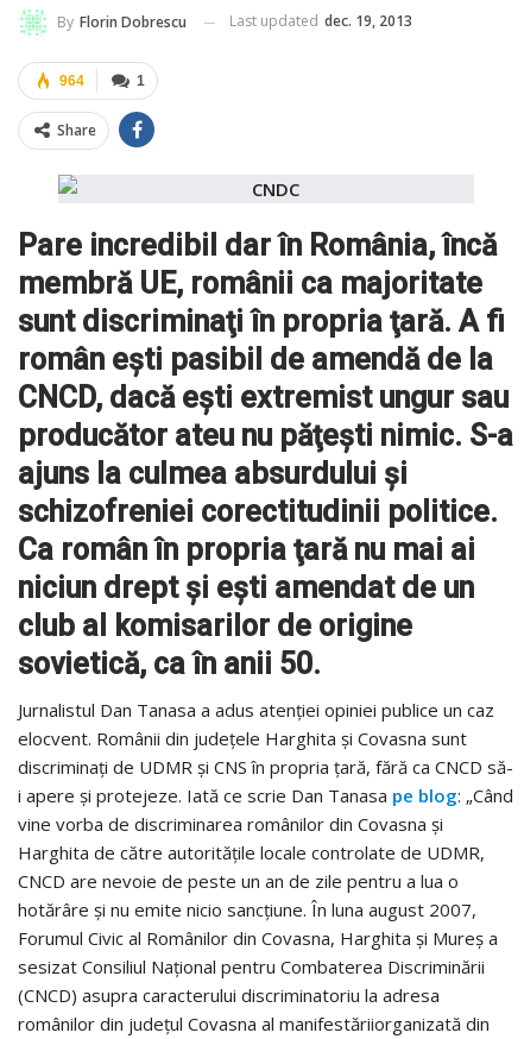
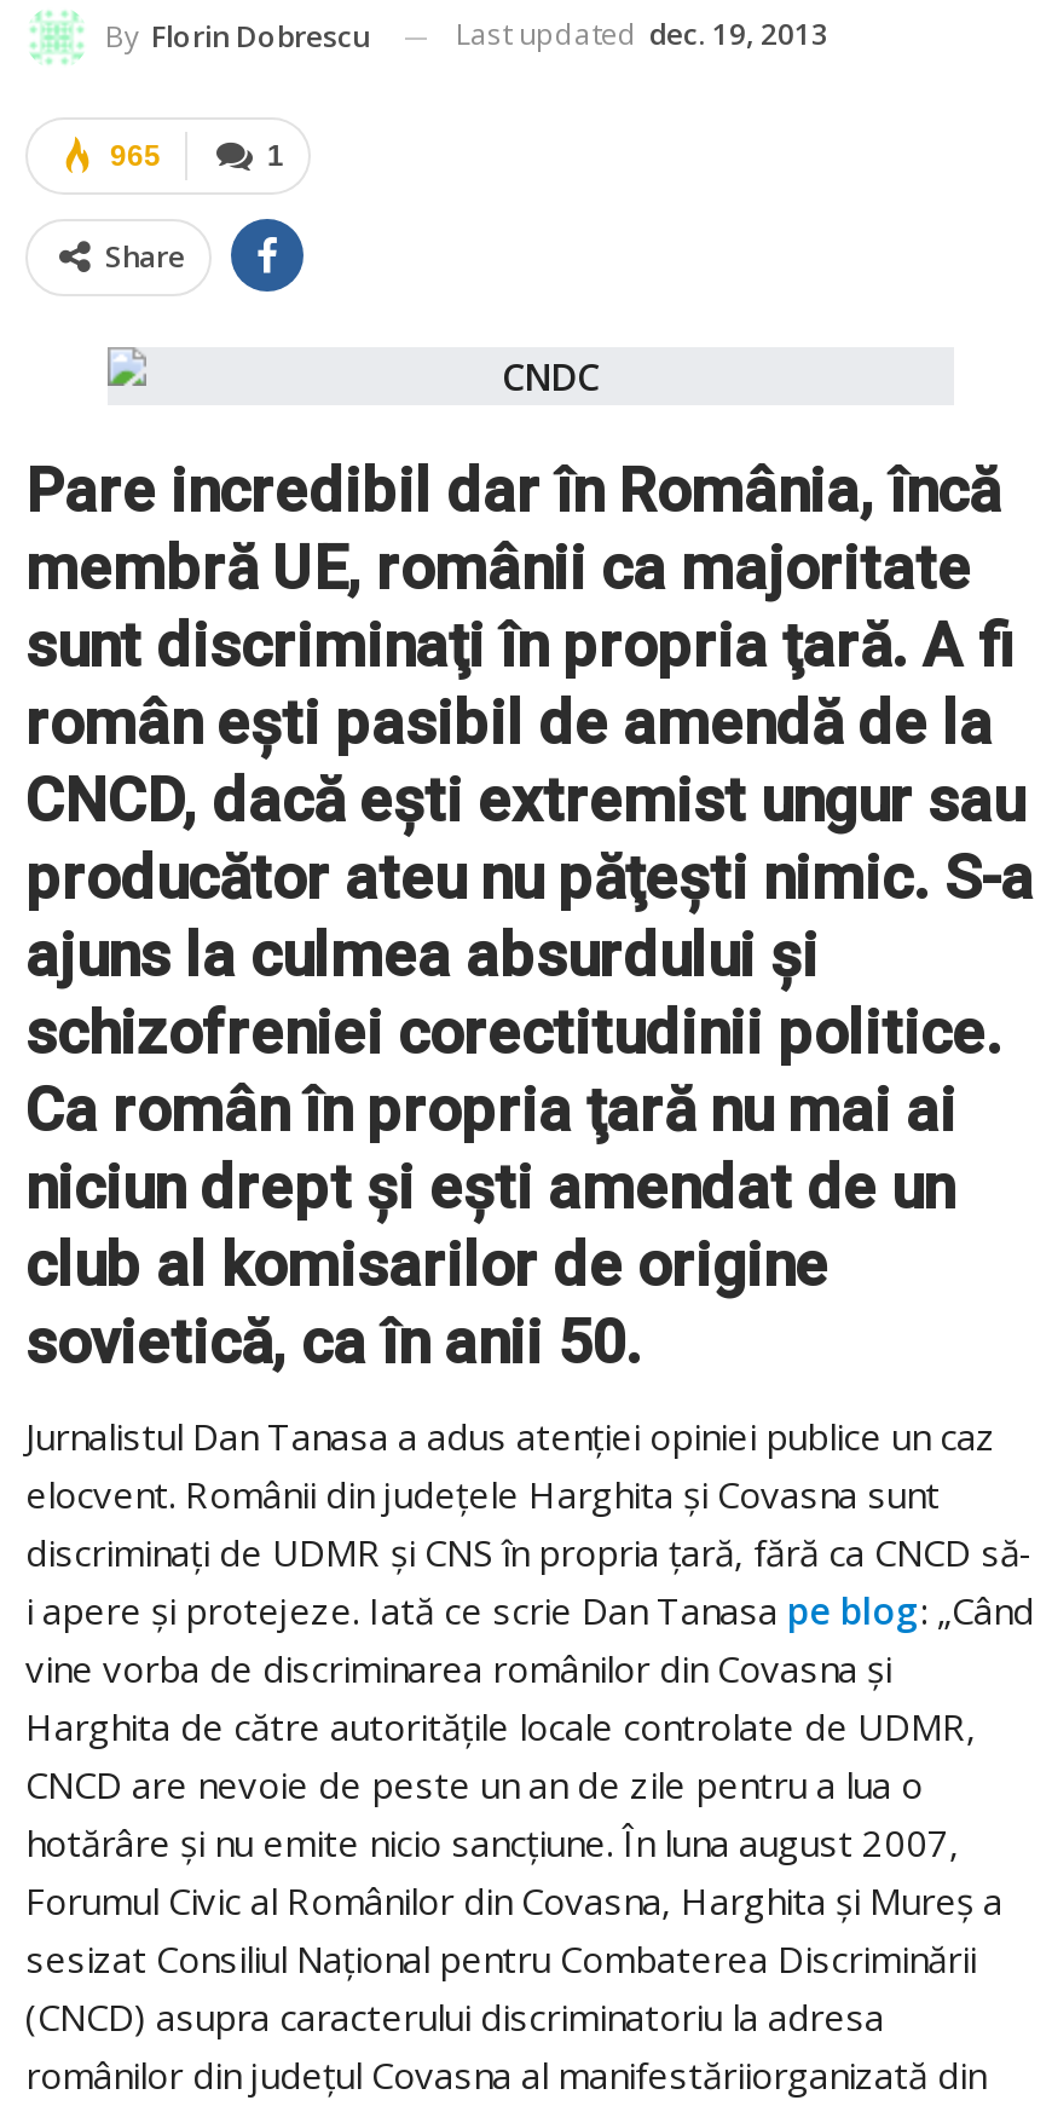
[59,73,84,89] 964 -> [110,139,161,173] 965

